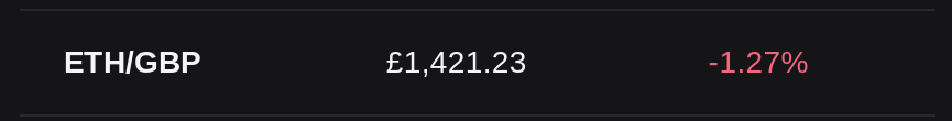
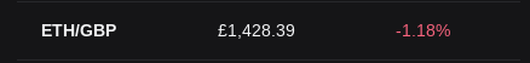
[386,44,527,79] £1,421.23 -> [218,21,296,40] £1,428.39
[708,44,807,79] -1.27% -> [395,21,450,40] -1.18%

